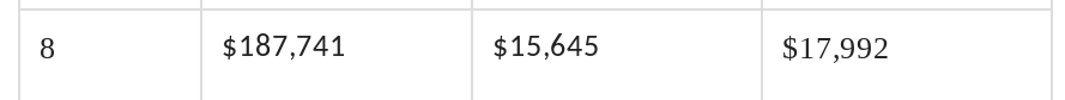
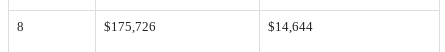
[222,29,890,65] $187,741 | $15,645 | $17,992 -> [104,19,313,34] $175,726 | $14,644

